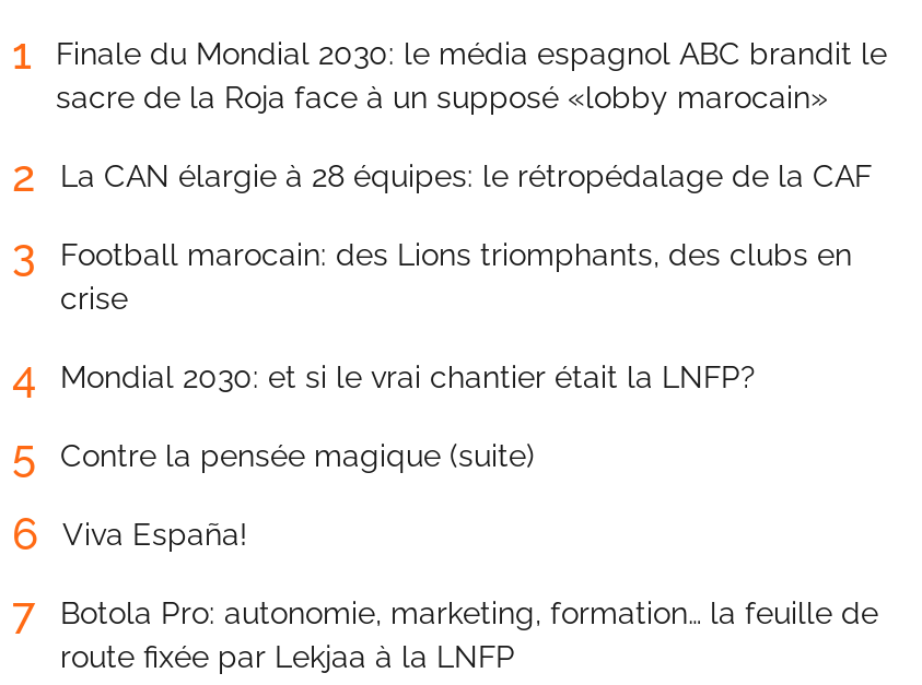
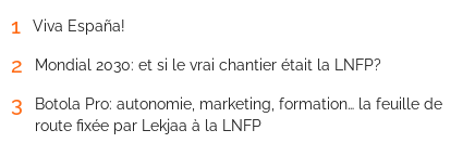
[12,35,887,559] Finale du Mondial 2030: le média espagnol ABC brandit le | sacre de la Roja face à un supposé «lobby marocain» | La CAN élargie à 28 équipes: le rétropédalage de la CAF | Football marocain: des Lions triomphants, des clubs en | crise | 4 | 5 | Contre la pensée magique (suite) | 6 -> none
moved [12,149,756,393] -> [11,51,381,116]: 2 | Mondial 2030: et si le vrai chantier était la LNFP? | 3
moved [62,516,248,551] -> [33,17,125,34]: Viva España!
[12,586,34,638] 7 -> none

